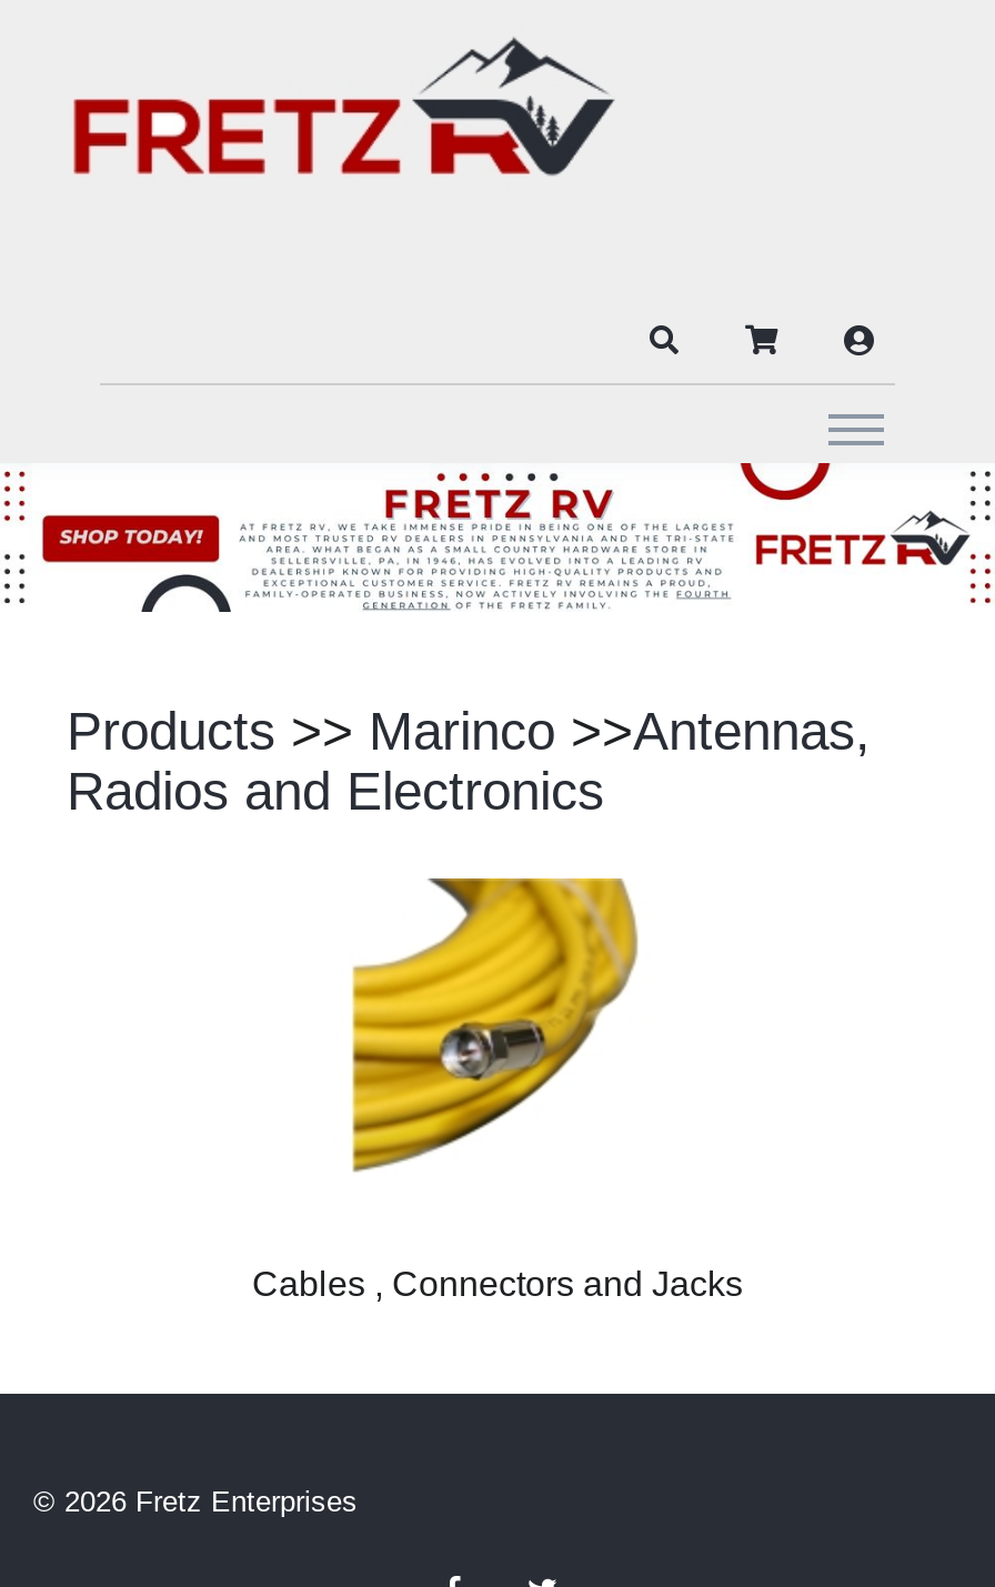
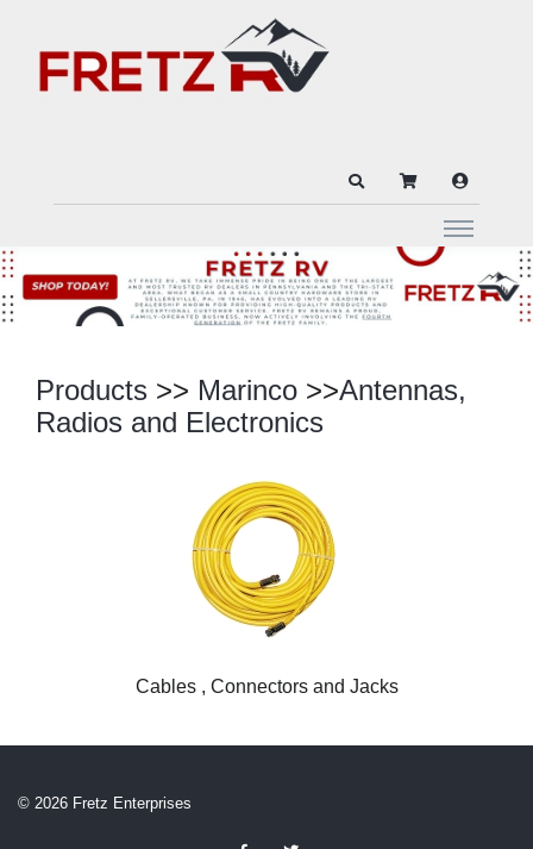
[351,876,640,1192] [image] -> [189,469,341,638] [image]

